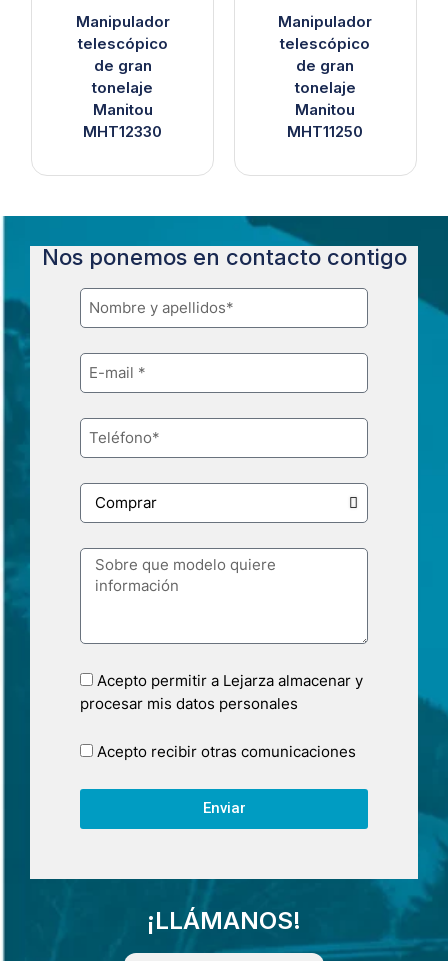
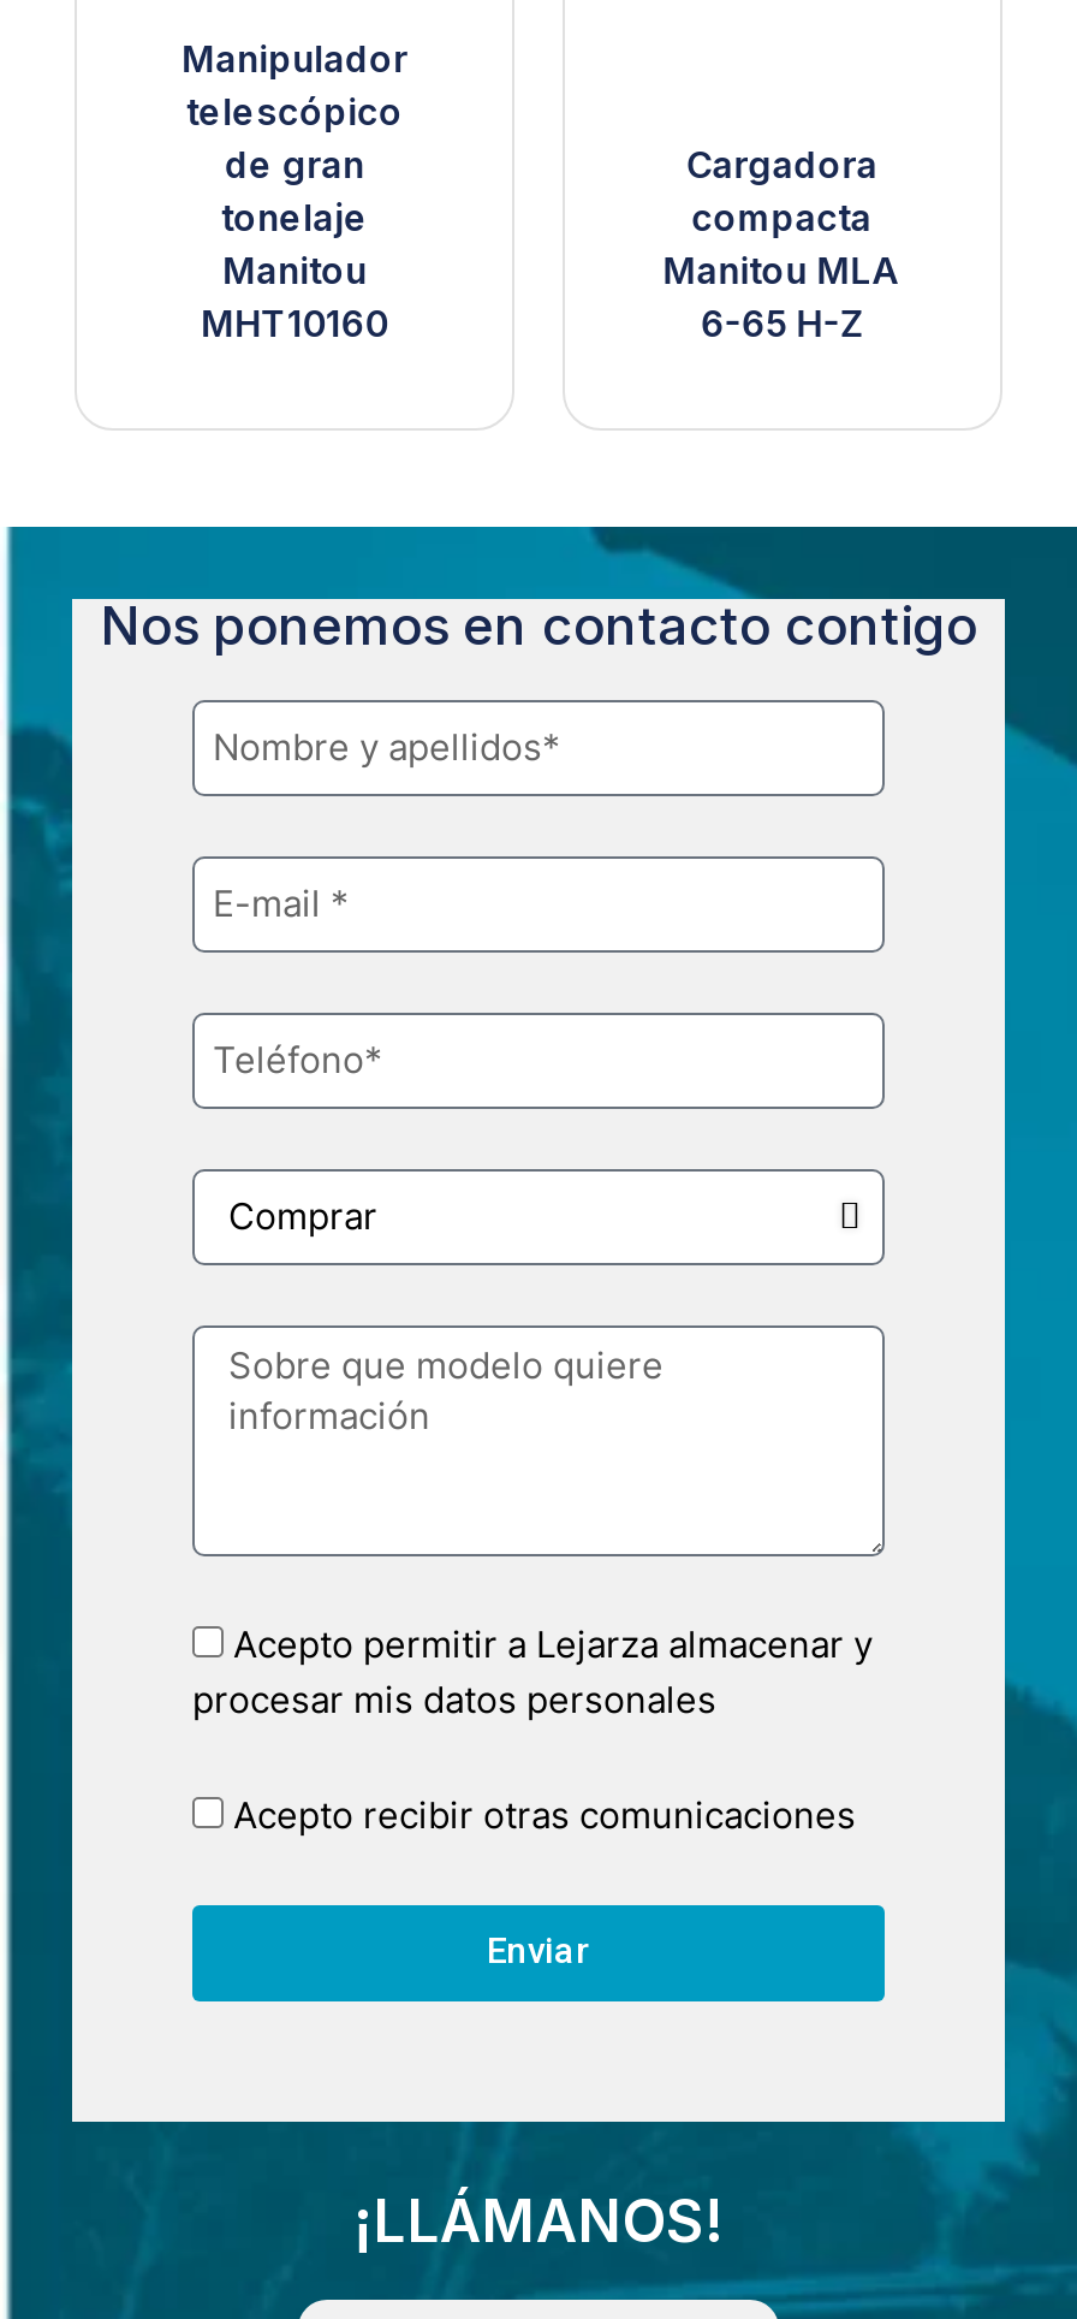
[278,12,372,141] Manipulador | telescópico | de gran | tonelaje | Manitou | MHT11250 -> [663,141,901,346] Cargadora | compacta | Manitou MLA | 6-65 H-Z
[83,122,162,141] MHT12330 -> [201,300,389,346] MHT10160

